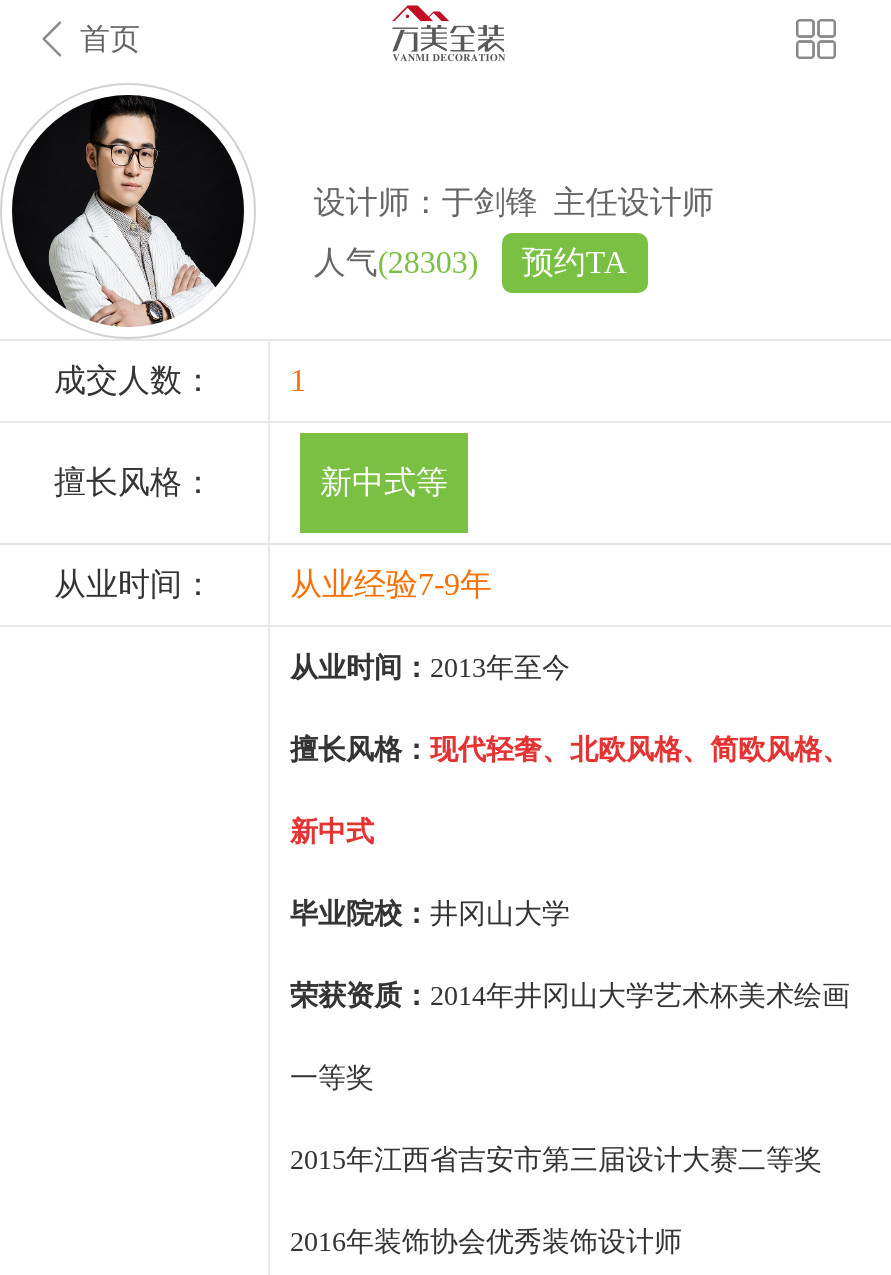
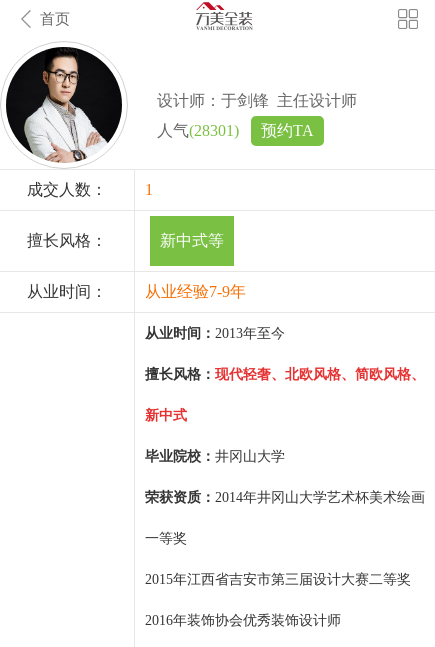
[314,245,628,279] 人气(28303) 预约TA -> [157,122,314,139] 人气(28301) 预约TA

